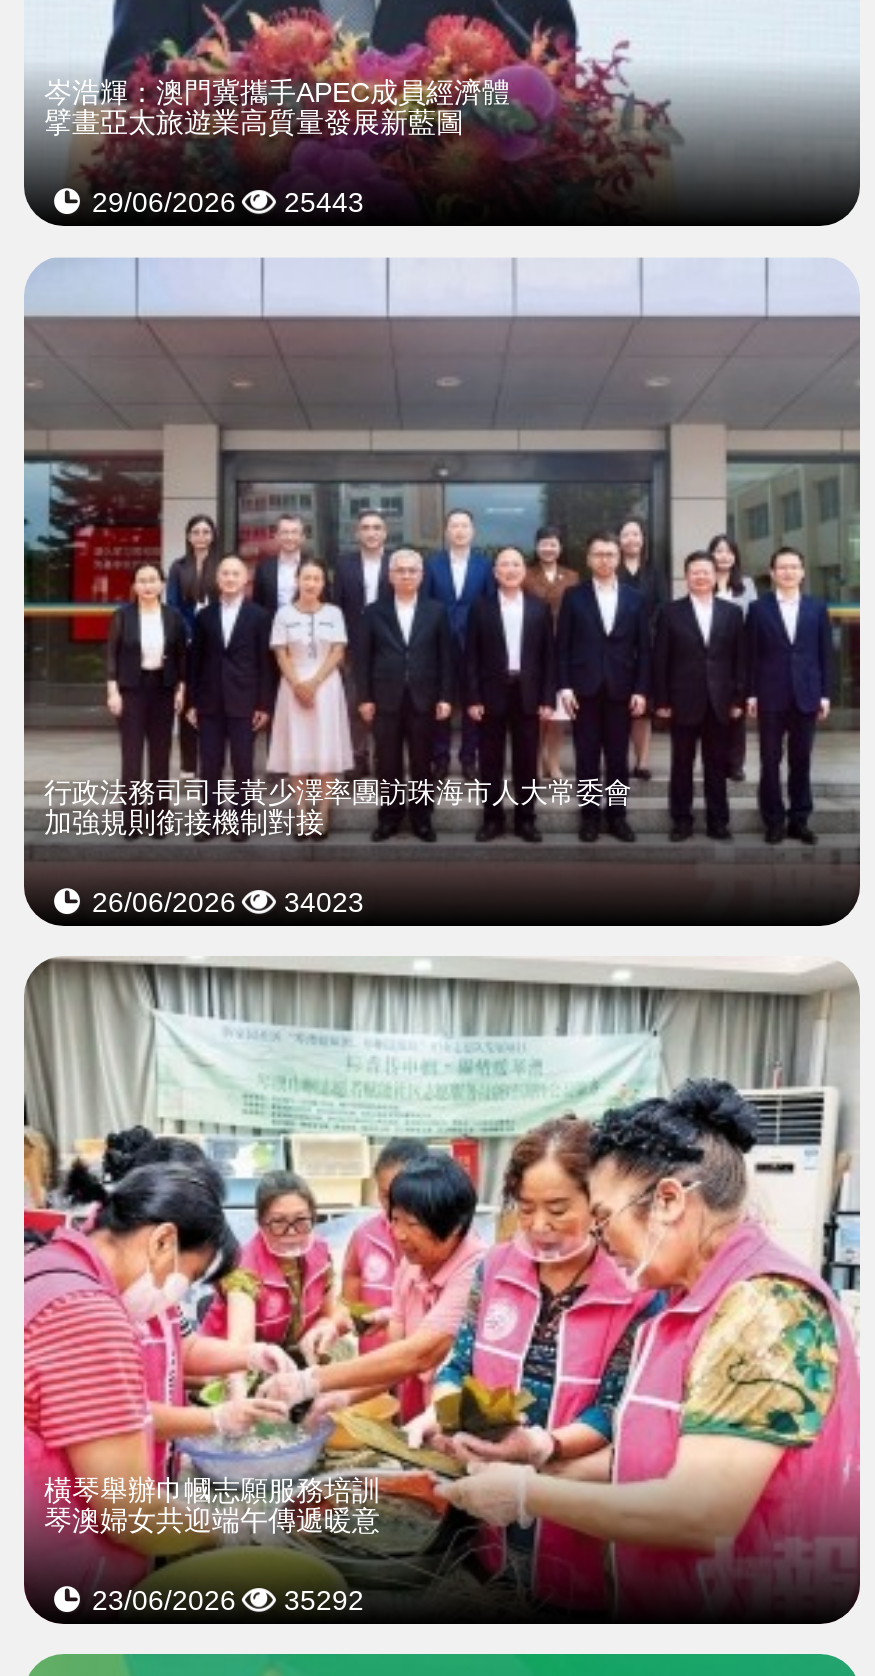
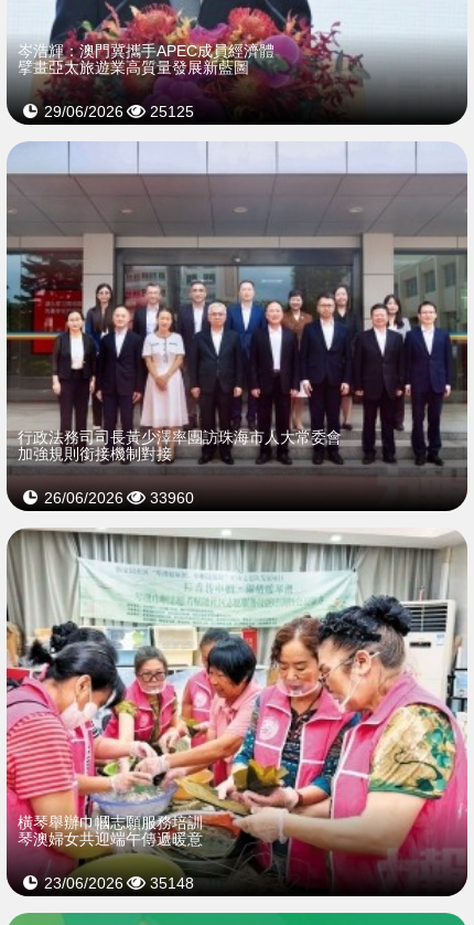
[92,186,364,218] 29/06/2026 25443 -> [44,103,194,121] 29/06/2026 25125
[92,885,364,917] 26/06/2026 34023 -> [44,489,194,506] 26/06/2026 33960
[92,1584,364,1616] 23/06/2026 35292 -> [44,874,194,892] 23/06/2026 35148

